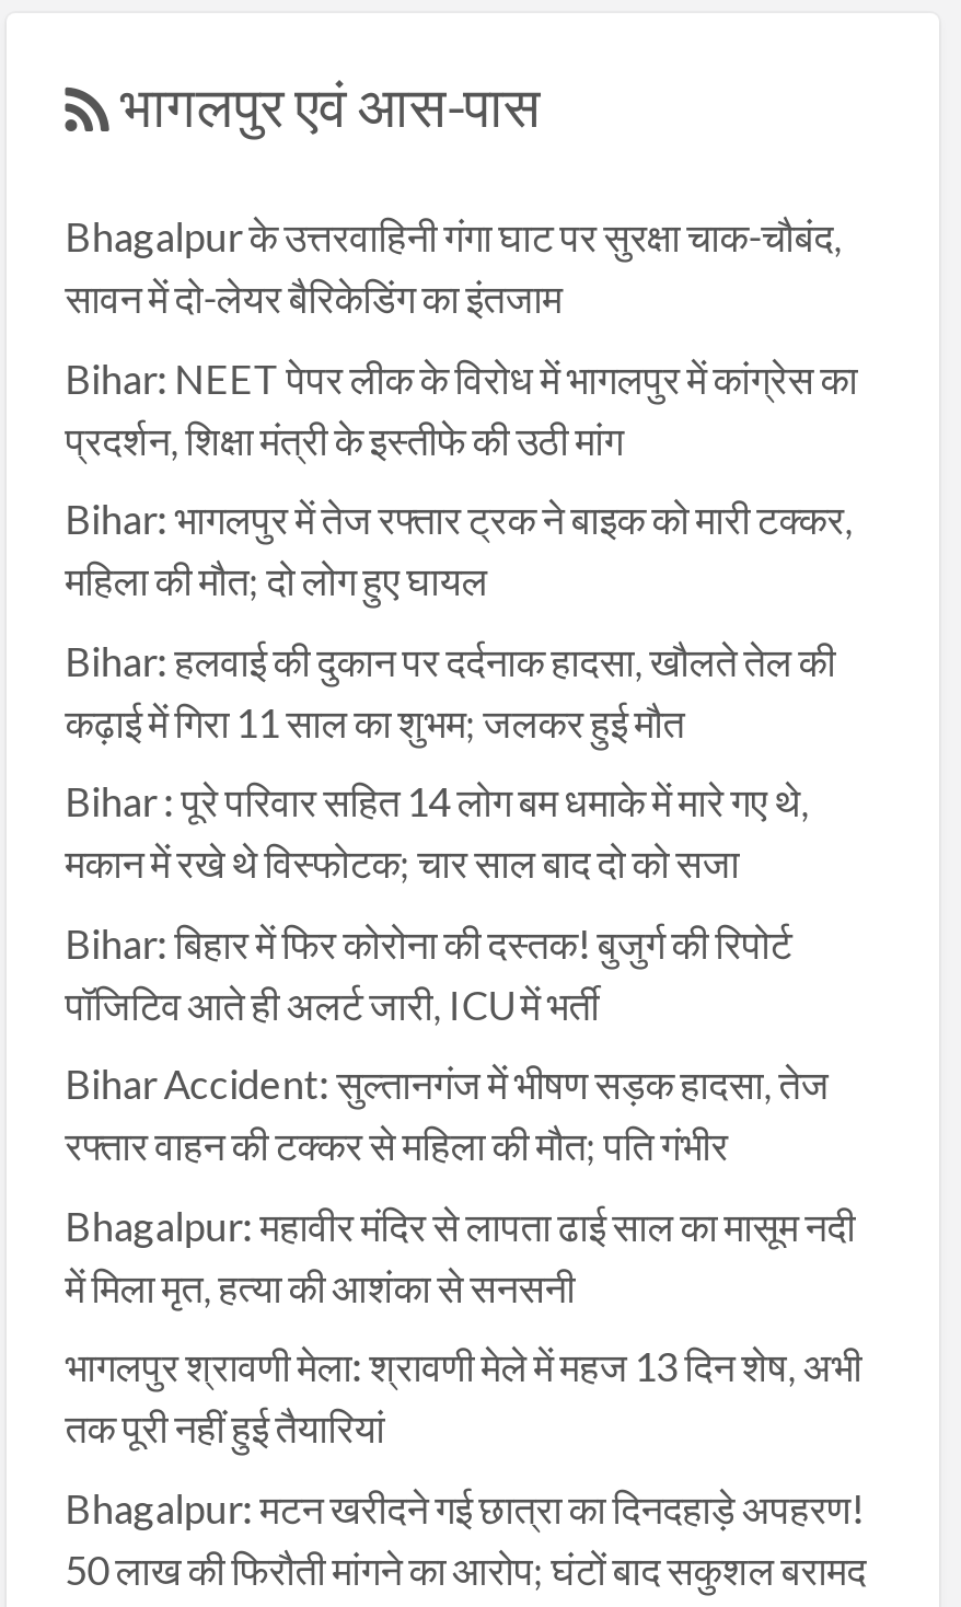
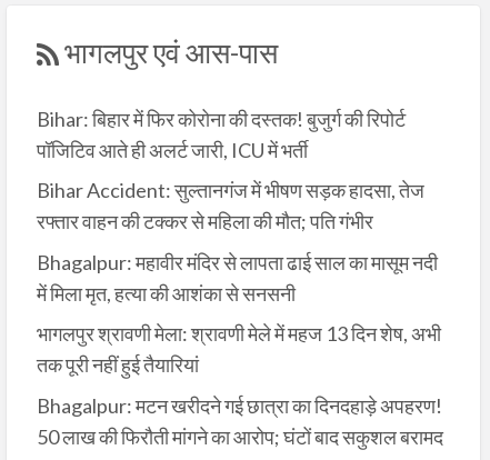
[65,213,857,887] Bhagalpur के उत्तरवाहिनी गंगा घाट पर सुरक्षा चाक-चौबंद, | सावन में दो-लेयर बैरिकेडिंग का इंतजाम | Bihar: NEET पेपर लीक के विरोध में भागलपुर में कांग्रेस का | प्रदर्शन, शिक्षा मंत्री के इस्तीफे की उठी मांग | Bihar: भागलपुर में तेज रफ्तार ट्रक ने बाइक को मारी टक्कर, | महिला की मौत; दो लोग हुए घायल | Bihar: हलवाई की दुकान पर दर्दनाक हादसा, खौलते तेल की | कढ़ाई में गिरा 11 साल का शुभम; जलकर हुई मौत | Bihar : पूरे परिवार सहित 14 लोग बम धमाके में मारे गए थे, | मकान में रखे थे विस्फोटक; चार साल बाद दो को सजा -> none

